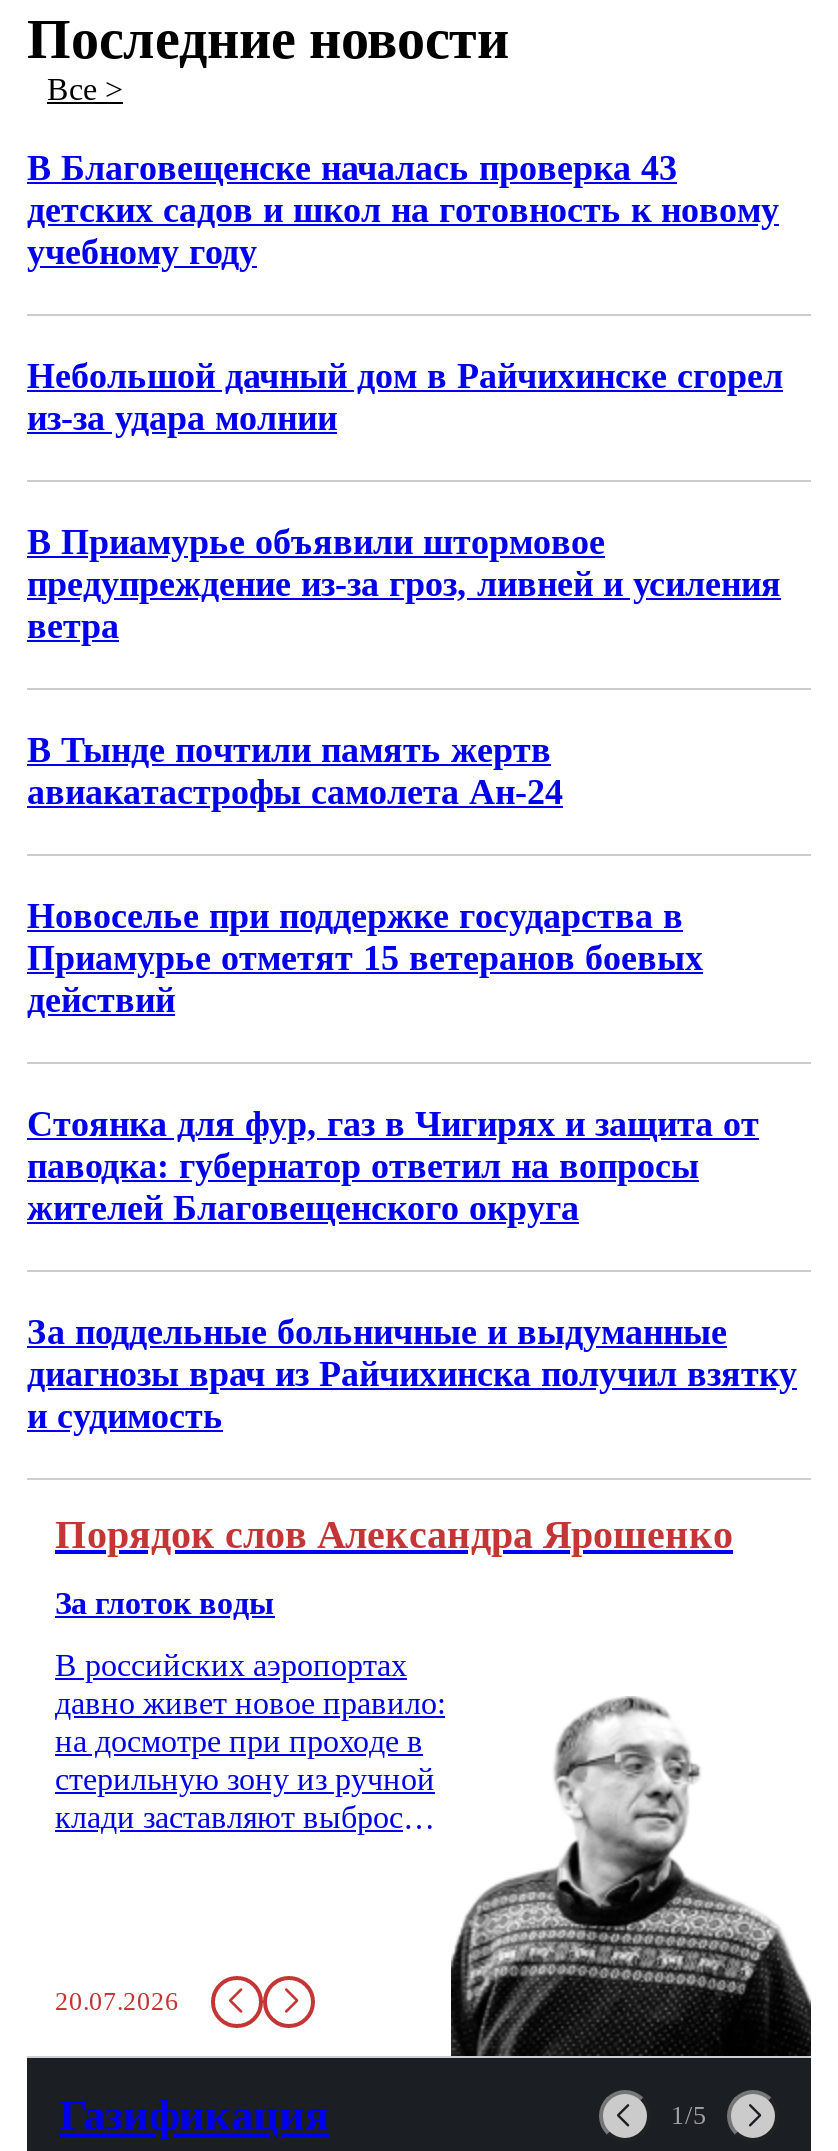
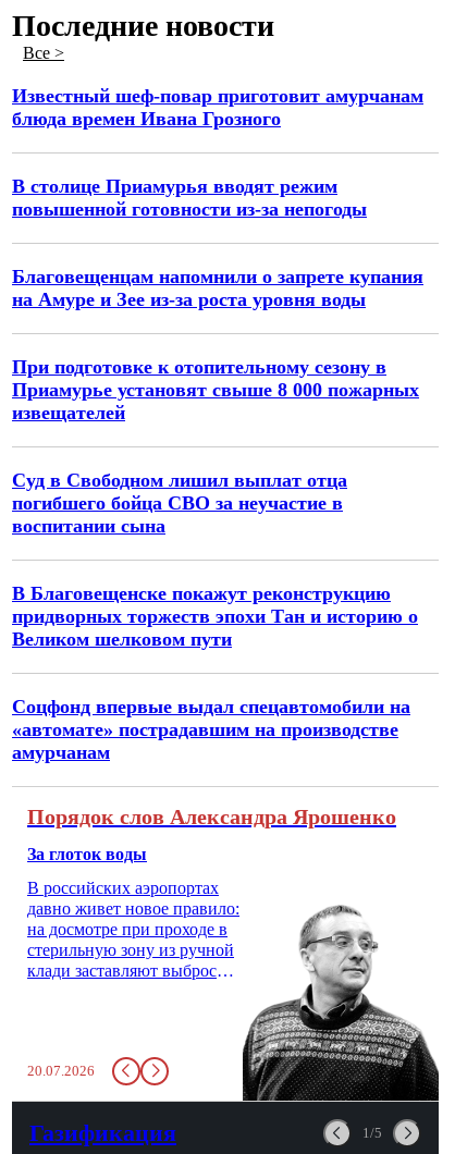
[27,149,779,273] В Благовещенске началась проверка 43 | детских садов и школ на готовность к новому | учебному году -> [12,85,423,130] Известный шеф-повар приготовит амурчанам | блюда времен Ивана Грозного
[27,357,783,439] Небольшой дачный дом в Райчихинске сгорел | из-за удара молнии -> [12,176,367,220] В столице Приамурья вводят режим | повышенной готовности из-за непогоды
[27,523,781,647] В Приамурье объявили штормовое | предупреждение из-за гроз, ливней и усиления | ветра -> [12,266,423,311] Благовещенцам напомнили о запрете купания | на Амуре и Зее из-за роста уровня воды
[27,731,563,813] В Тынде почтили память жертв | авиакатастрофы самолета Ан-24 -> [12,356,419,424] При подготовке к отопительному сезону в | Приамурье установят свыше 8 000 пожарных | извещателей
[27,897,703,1021] Новоселье при поддержке государства в | Приамурье отметят 15 ветеранов боевых | действий -> [12,470,347,537] Суд в Свободном лишил выплат отца | погибшего бойца СВО за неучастие в | воспитании сына
[27,1105,759,1229] Стоянка для фур, газ в Чигирях и защита от | паводка: губернатор ответил на вопросы | жителей Благовещенского округа -> [12,583,418,650] В Благовещенске покажут реконструкцию | придворных торжеств эпохи Тан и историю о | Великом шелковом пути
[27,1313,797,1437] За поддельные больничные и выдуманные | диагнозы врач из Райчихинска получил взятку | и судимость -> [12,696,410,763] Соцфонд впервые выдал спецавтомобили на | «автомате» пострадавшим на производстве | амурчанам

